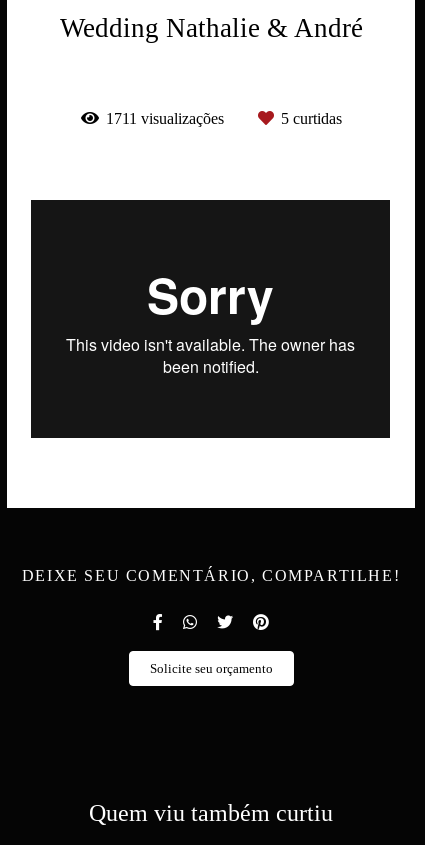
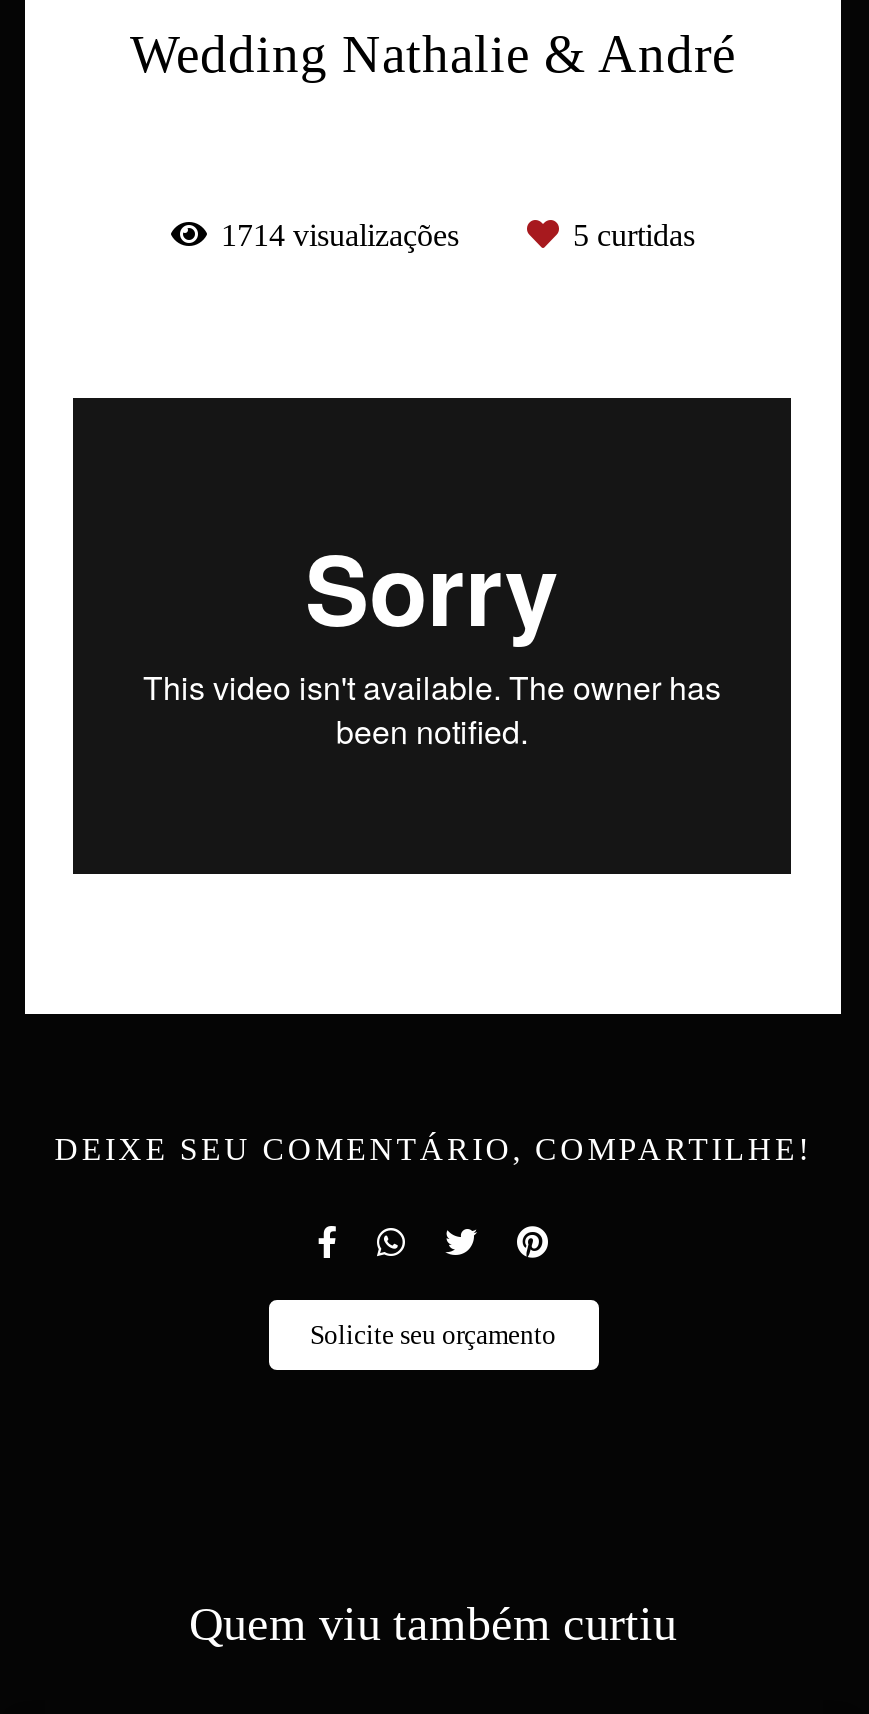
[105,110,227,127] 1711 visualizações -> [221,218,467,252] 1714 visualizações

